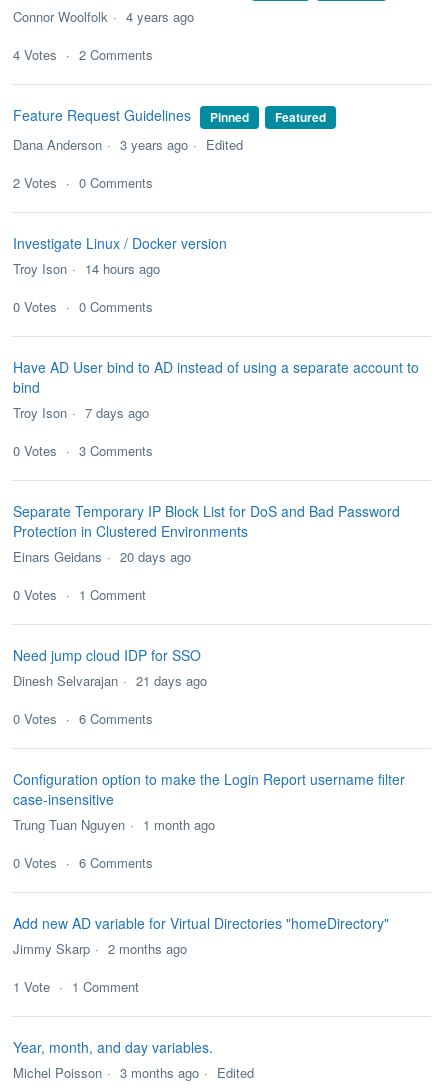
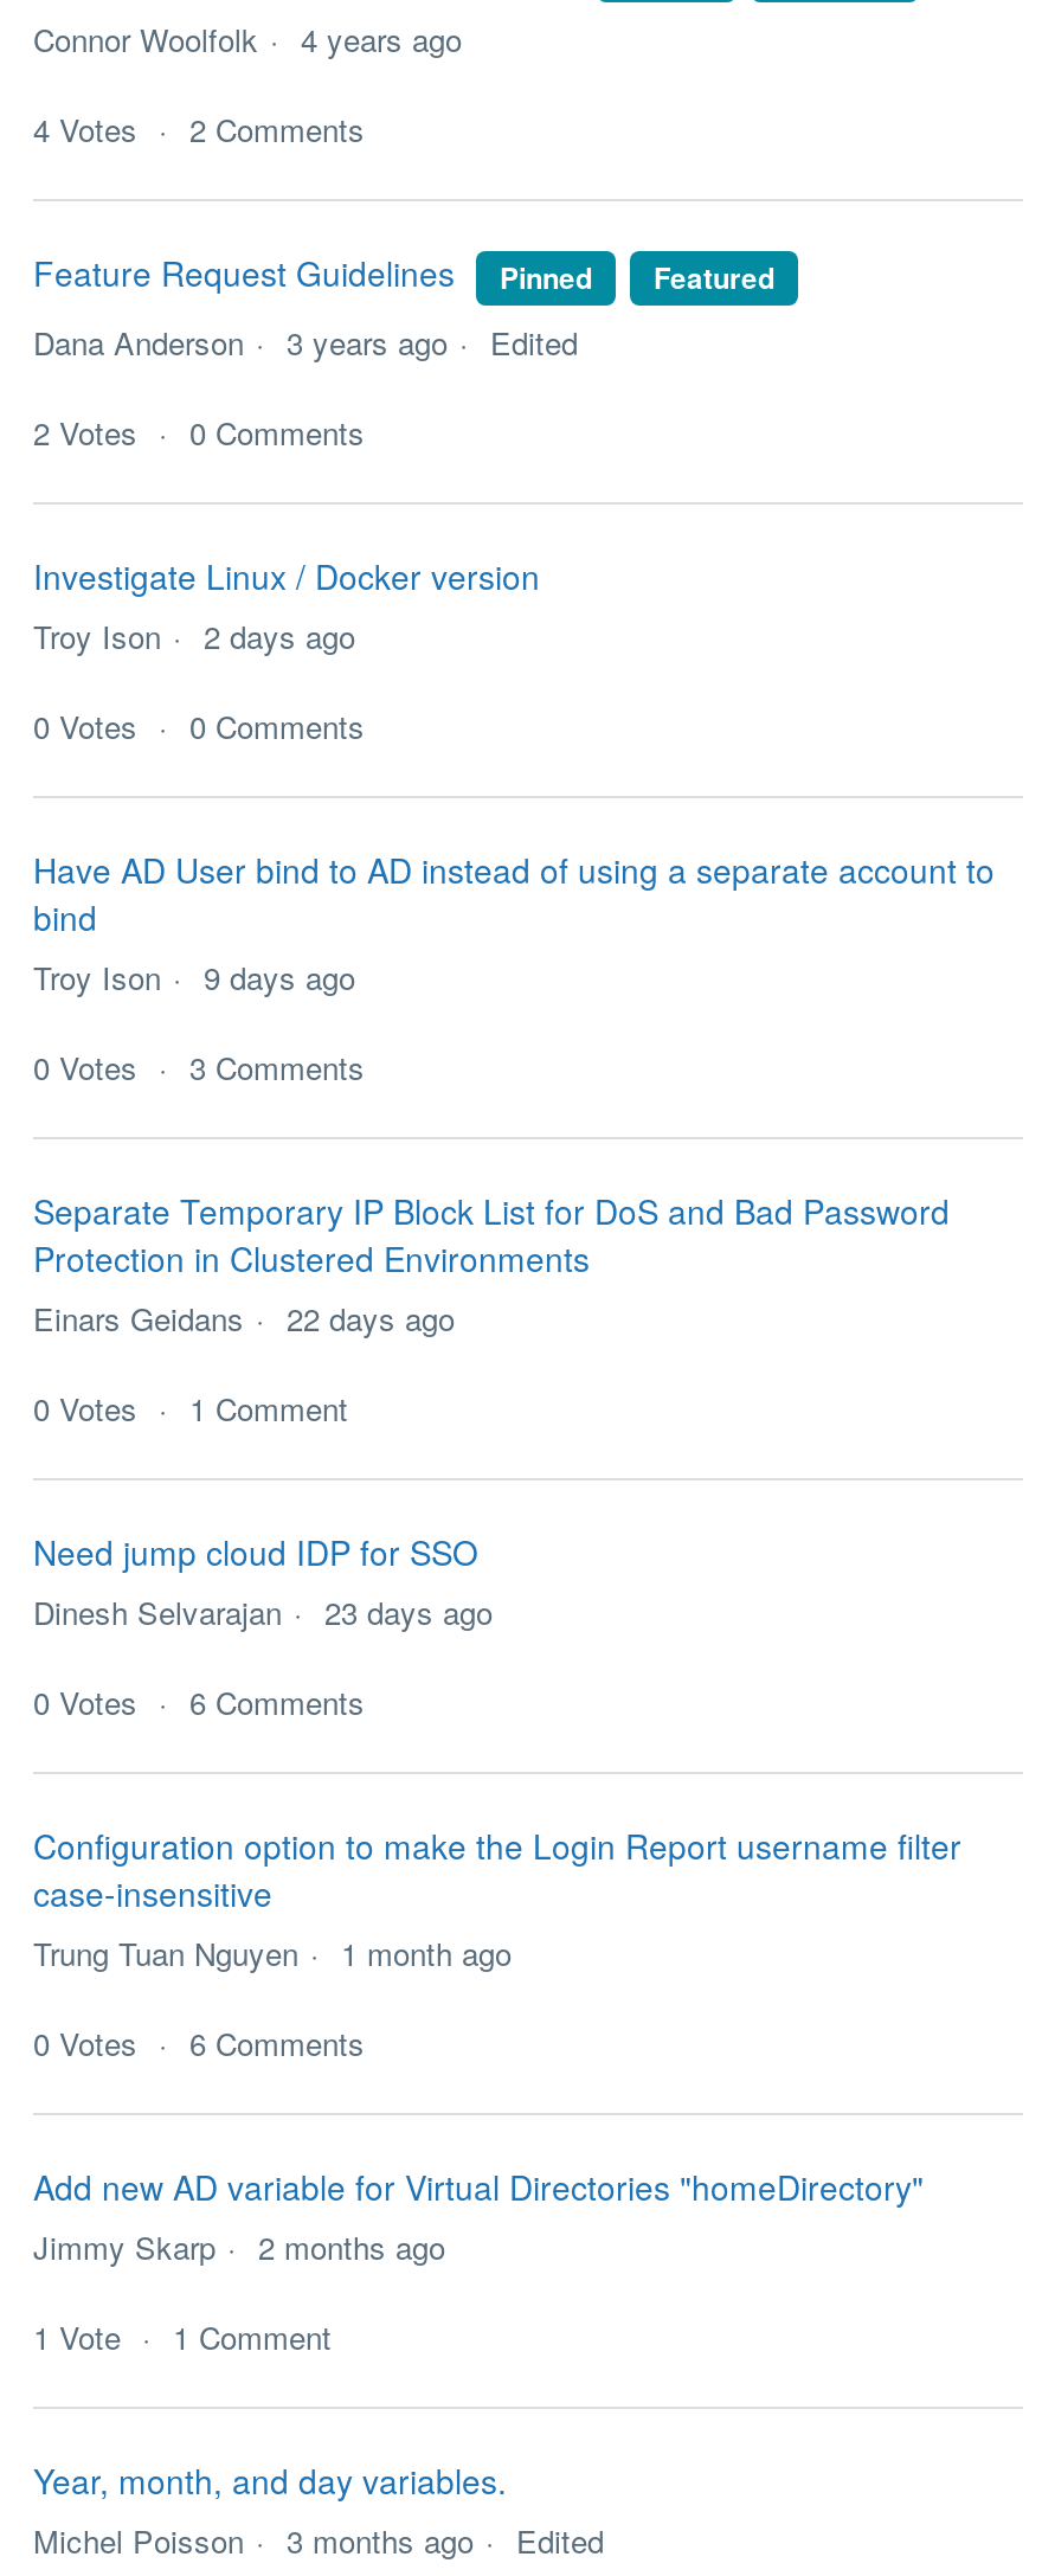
[13,259,160,278] Troy Ison 14 hours ago -> [33,613,355,658] Troy Ison 2 days ago
[13,403,149,422] Troy Ison 7 days ago -> [33,954,355,999] Troy Ison 9 days ago
[13,547,191,566] Einars Geidans 20 days ago -> [33,1295,455,1340] Einars Geidans 22 days ago
[13,671,207,690] Dinesh Selvarajan 21 days ago -> [33,1589,493,1634] Dinesh Selvarajan 23 days ago

